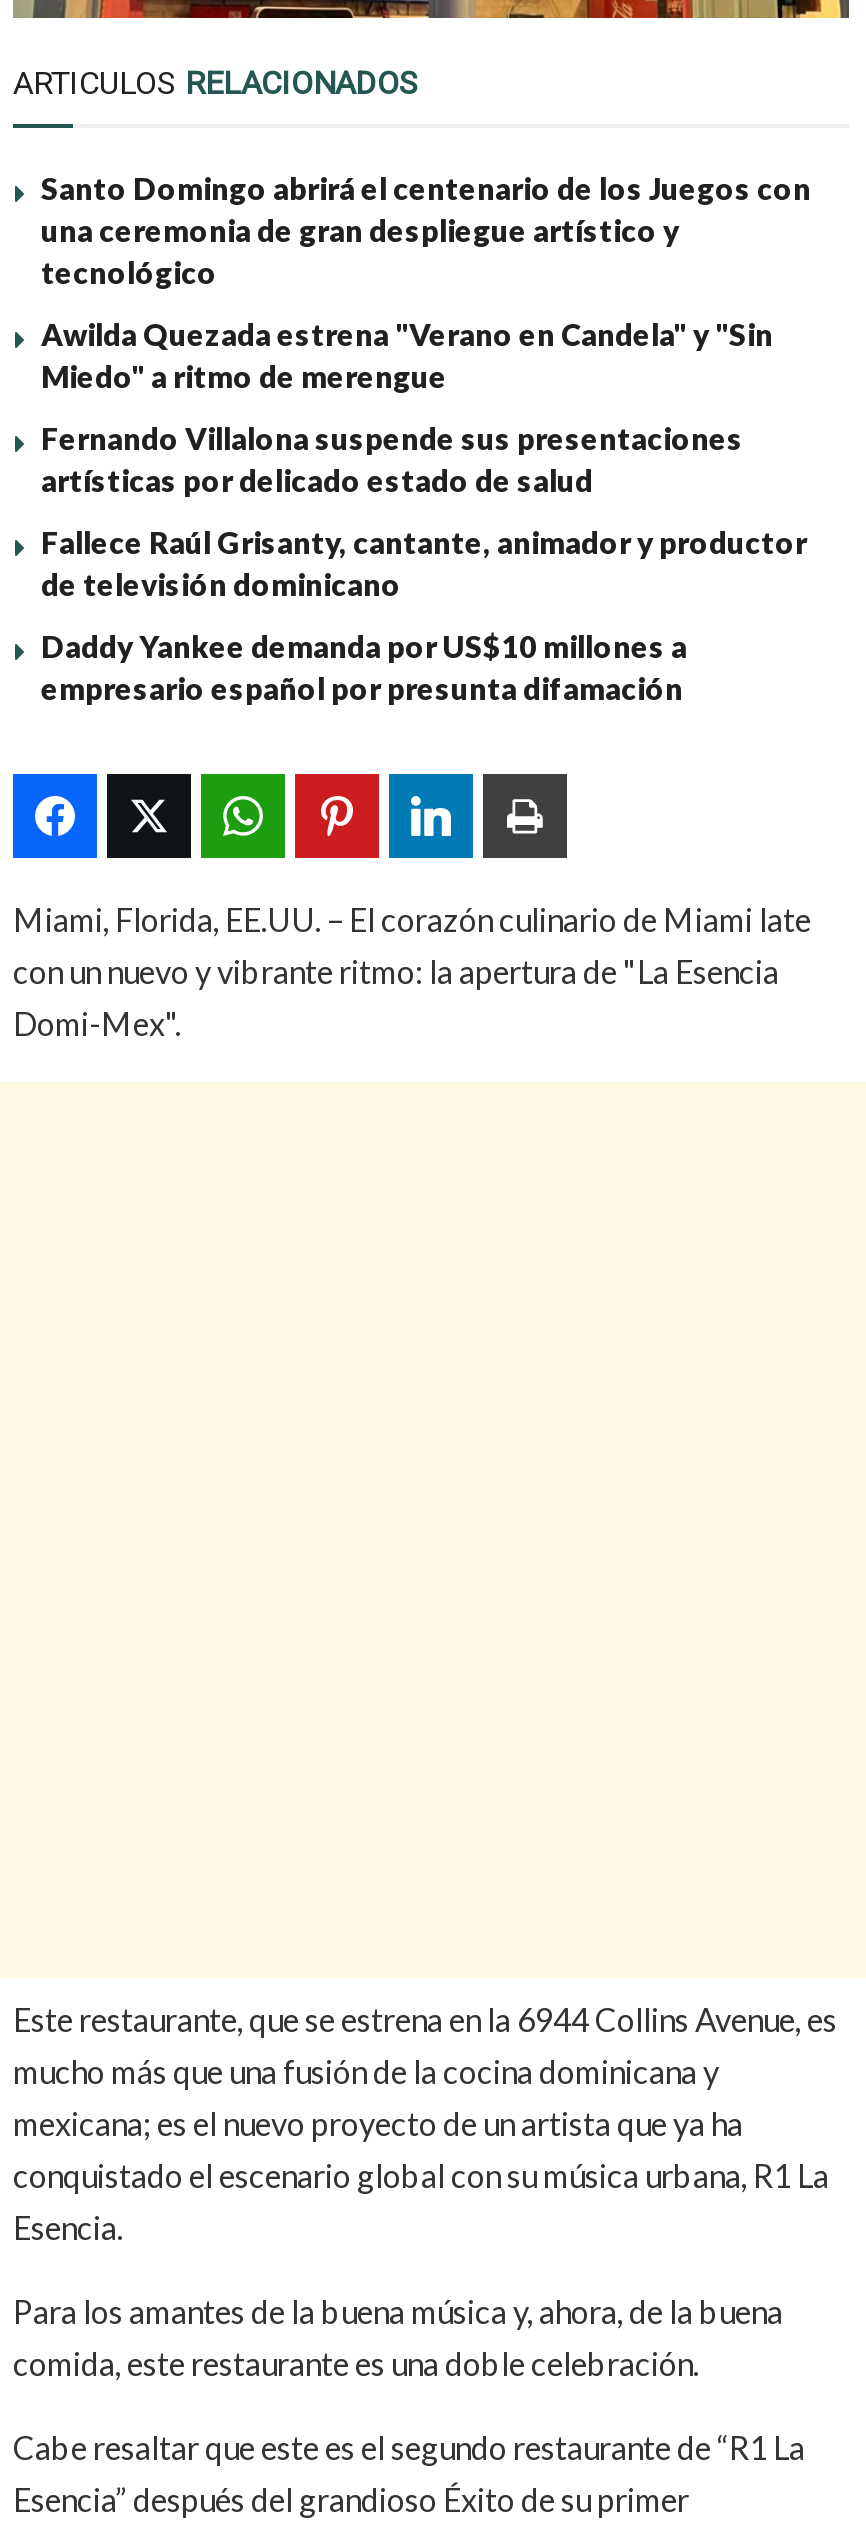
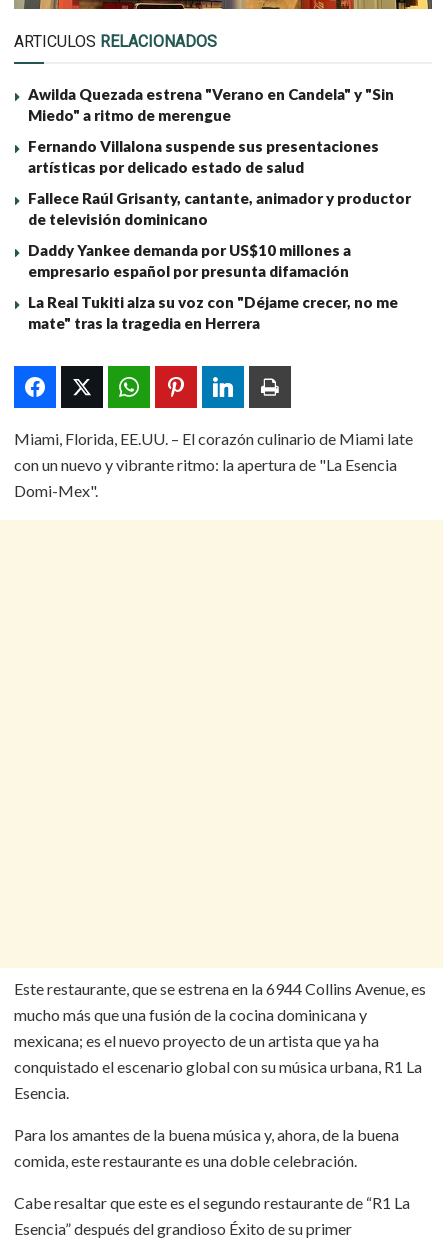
[41,170,811,290] Santo Domingo abrirá el centenario de los Juegos con | una ceremonia de gran despliegue artístico y | tecnológico -> none
moved [41,316,807,706] -> [28,85,411,280]: Awilda Quezada estrena "Verano en Candela" y "Sin | Miedo" a ritmo de merengue | Fernando Villalona suspende sus presentaciones | artísticas por delicado estado de salud | Fallece Raúl Grisanty, cantante, animador y productor | de televisión dominicano | Daddy Yankee demanda por US$10 millones a | empresario español por presunta difamación
none -> [28,293,398,332] La Real Tukiti alza su voz con "Déjame crecer, no me | mate" tras la tragedia en Herrera

